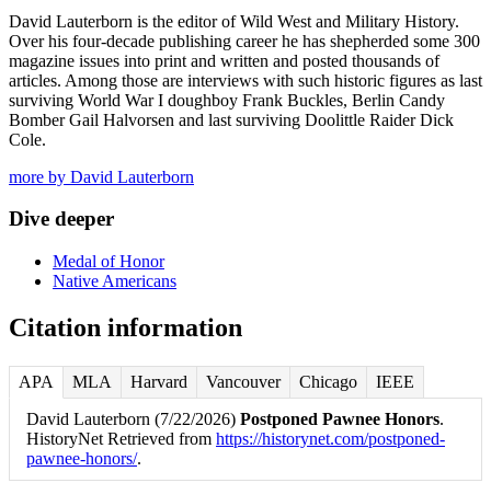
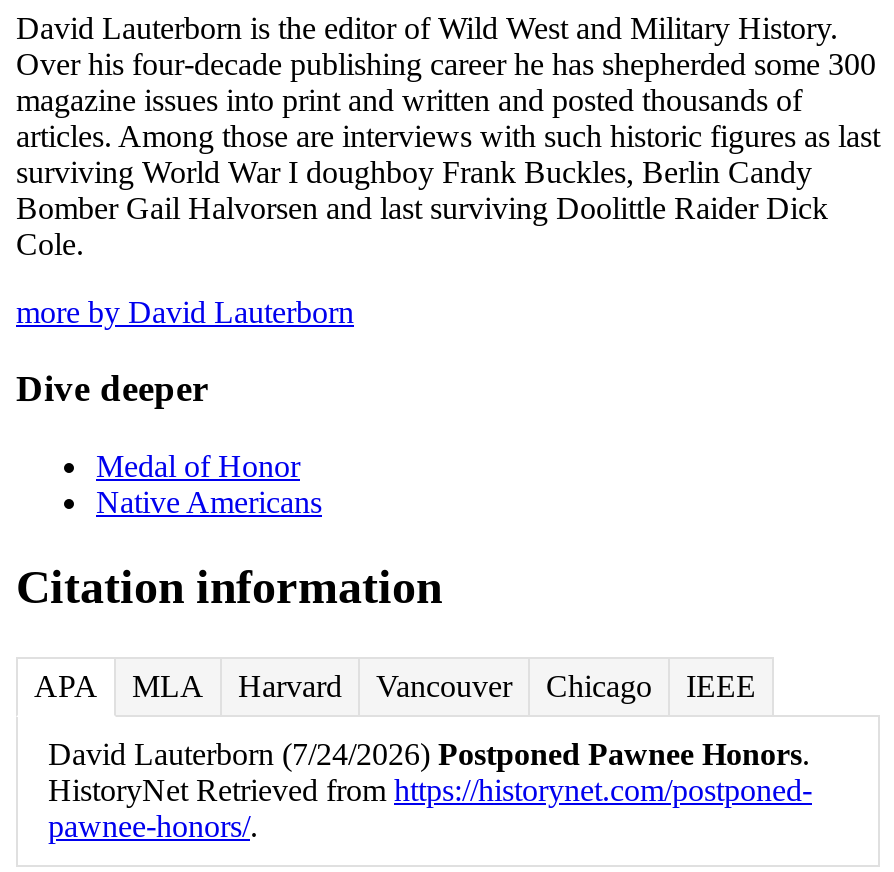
[26,409,444,428] David Lauterborn (7/22/2026) Postponed Pawnee Honors. -> [48,737,810,771] David Lauterborn (7/24/2026) Postponed Pawnee Honors.

